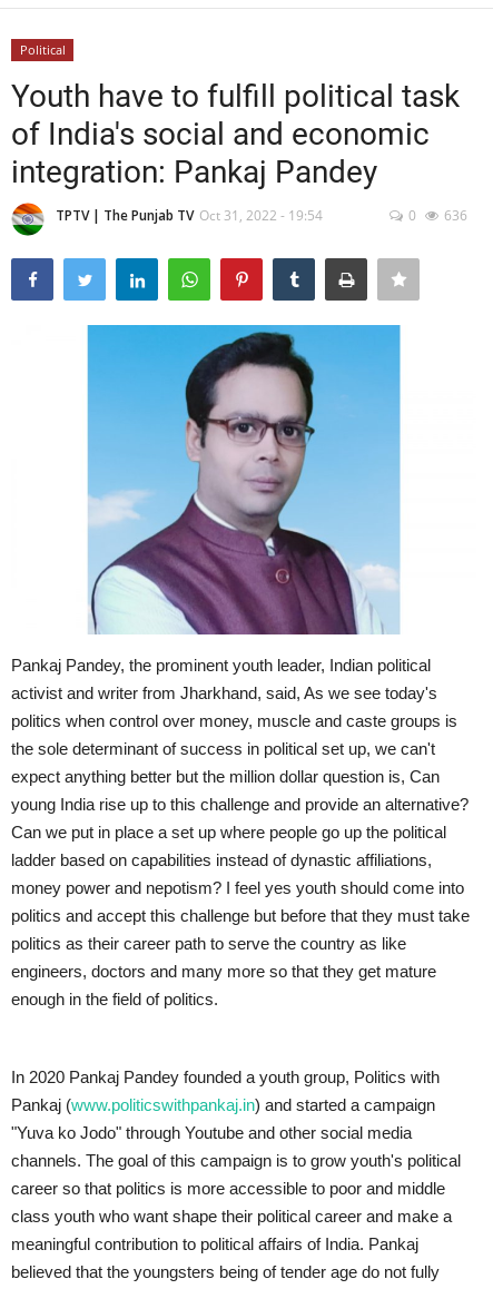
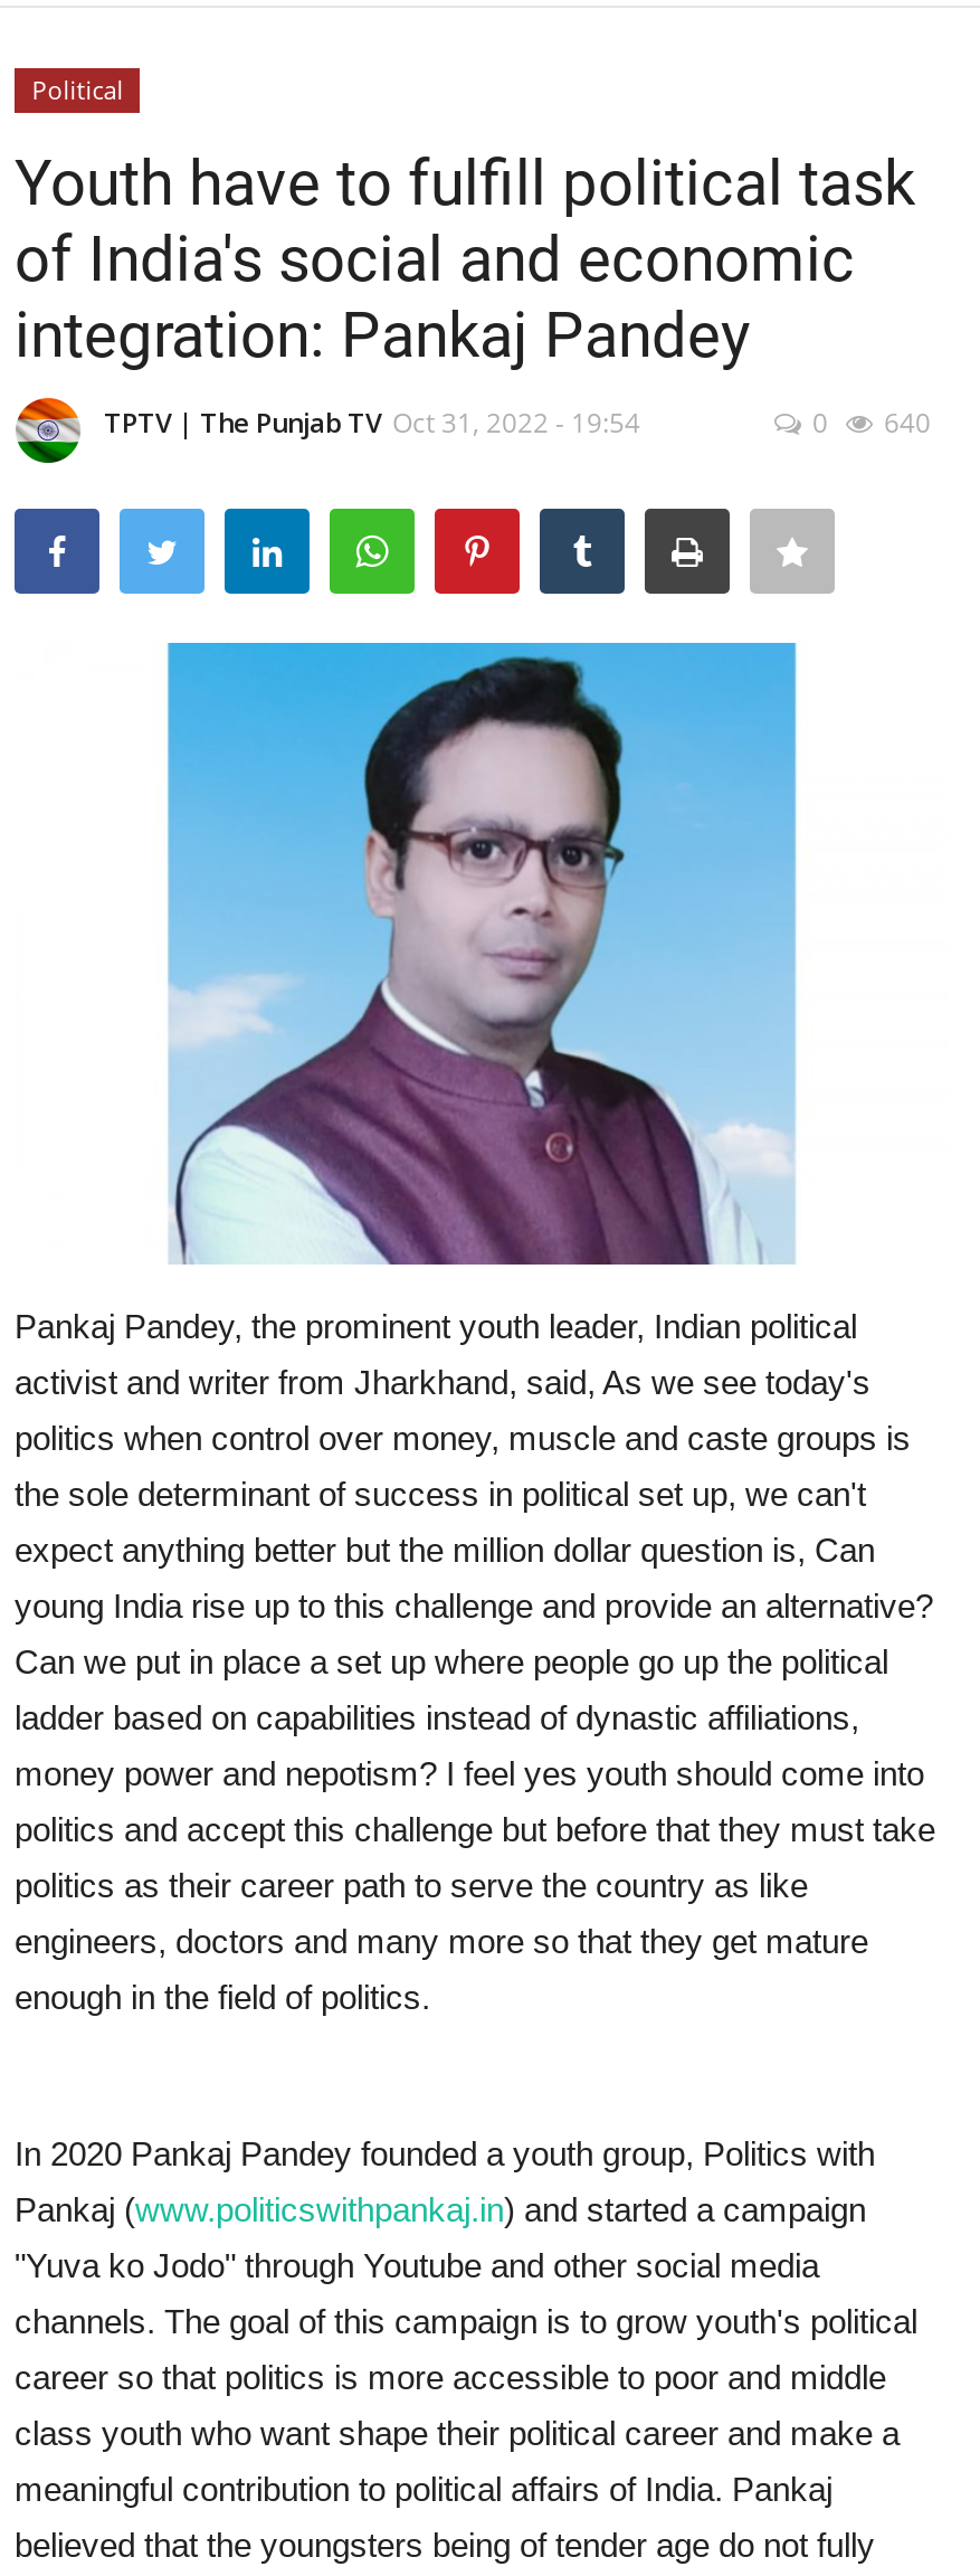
[408,206,467,225] 0 636 -> [812,403,931,441] 0 640

